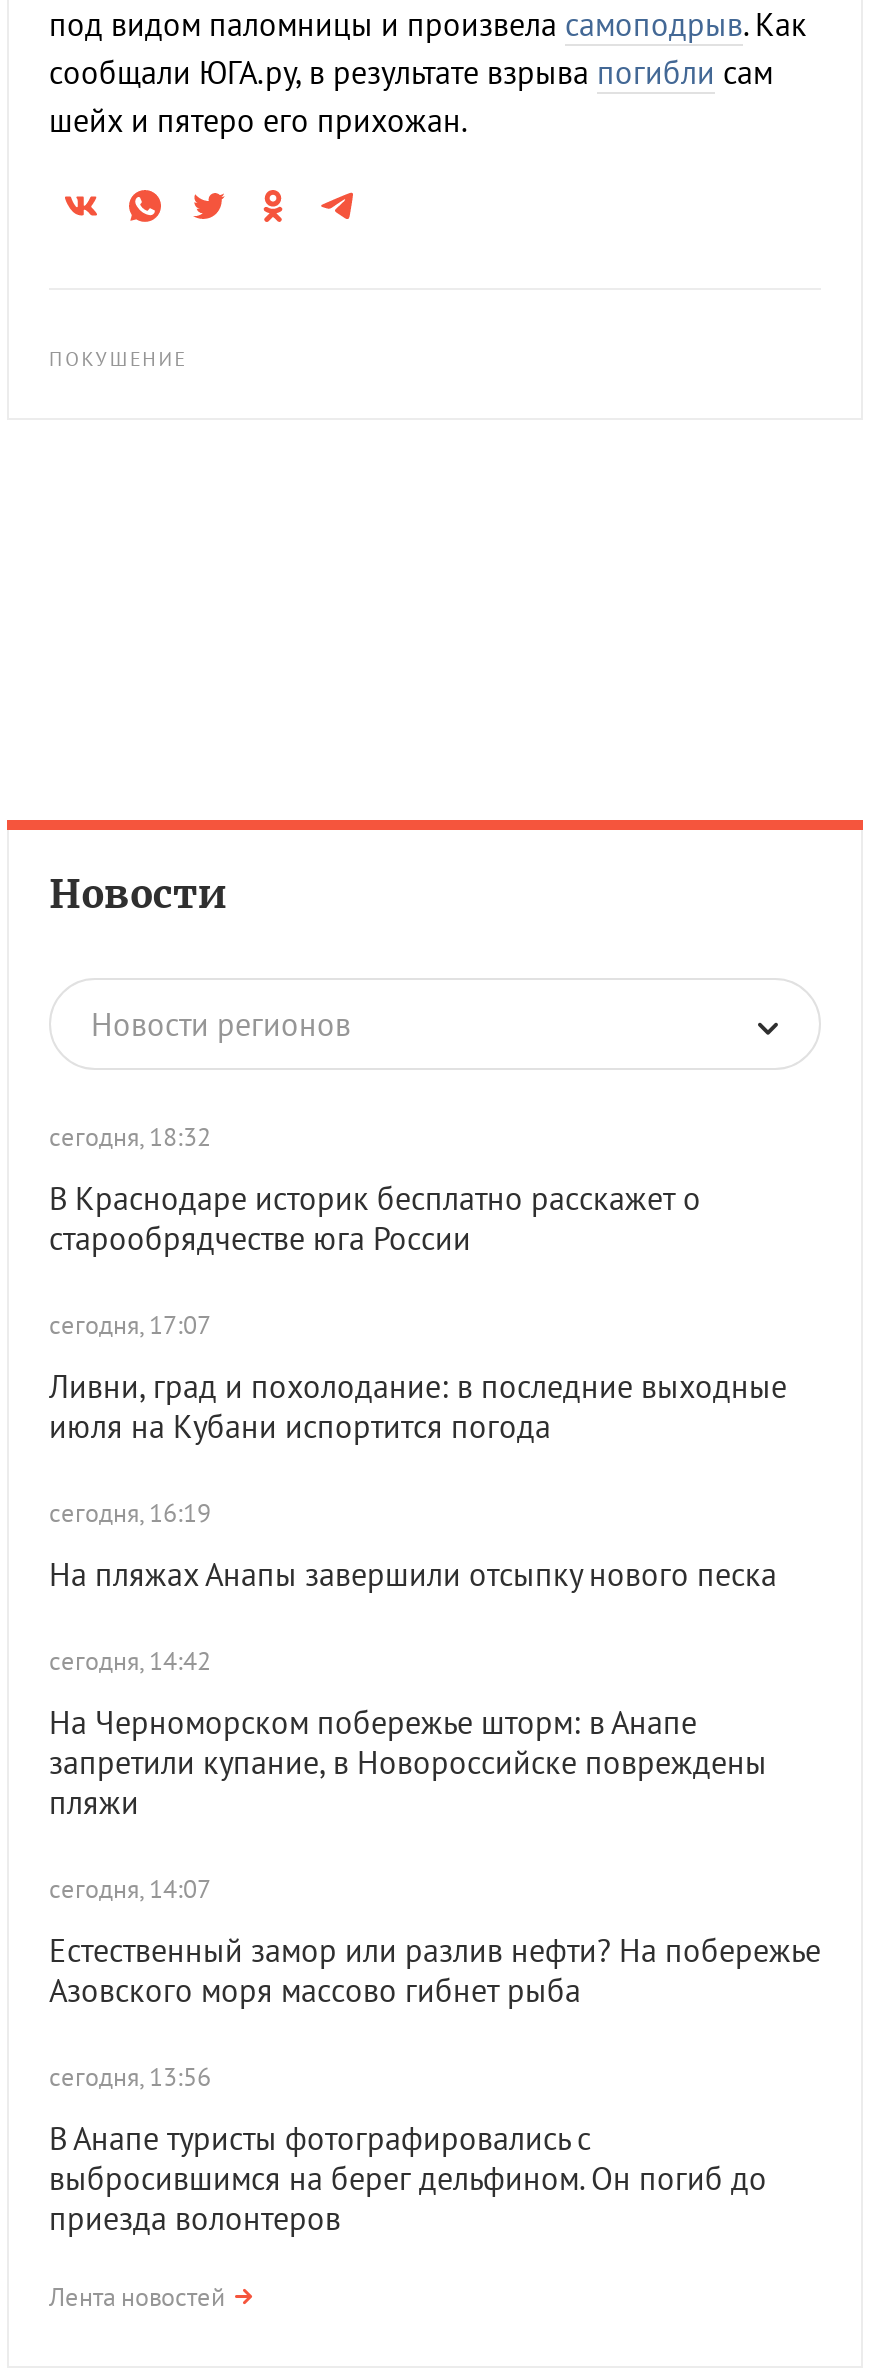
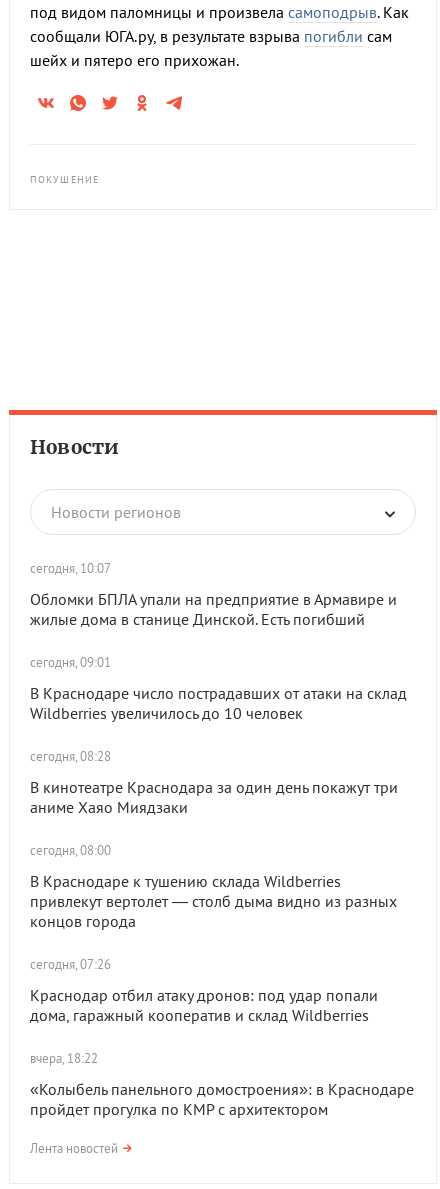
[49,1120,211,1154] сегодня, 18:32 -> [30,560,111,577] сегодня, 10:07
[49,1178,701,1258] В Краснодаре историк бесплатно расскажет о | старообрядчестве юга России -> [30,589,397,629] Обломки БПЛА упали на предприятие в Армавире и | жилые дома в станице Динской. Есть погибший
[49,1308,211,1342] сегодня, 17:07 -> [30,654,111,671] сегодня, 09:01
[49,1366,787,1446] Ливни, град и похолодание: в последние выходные | июля на Кубани испортится погода -> [30,683,407,723] В Краснодаре число пострадавших от атаки на склад | Wildberries увеличилось до 10 человек
[49,1496,211,1530] сегодня, 16:19 -> [30,748,111,765] сегодня, 08:28
[49,1554,777,1594] На пляжах Анапы завершили отсыпку нового песка -> [30,777,398,817] В кинотеатре Краснодара за один день покажут три | аниме Хаяо Миядзаки
[49,1644,211,1678] сегодня, 14:42 -> [30,842,111,859] сегодня, 08:00
[49,1702,767,1822] На Черноморском побережье шторм: в Анапе | запретили купание, в Новороссийске повреждены | пляжи -> [30,871,397,931] В Краснодаре к тушению склада Wildberries | привлекут вертолет — столб дыма видно из разных | концов города
[49,1872,211,1906] сегодня, 14:07 -> [30,956,111,973] сегодня, 07:26
[49,1930,821,2010] Естественный замор или разлив нефти? На побережье | Азовского моря массово гибнет рыба -> [30,985,378,1025] Краснодар отбил атаку дронов: под удар попали | дома, гаражный кооператив и склад Wildberries
[49,2060,211,2094] сегодня, 13:56 -> [30,1050,98,1067] вчера, 18:22
[49,2118,767,2238] В Анапе туристы фотографировались с | выбросившимся на берег дельфином. Он погиб до | приезда волонтеров -> [30,1079,414,1119] «Колыбель панельного домостроения»: в Краснодаре | пройдет прогулка по КМР с архитектором

